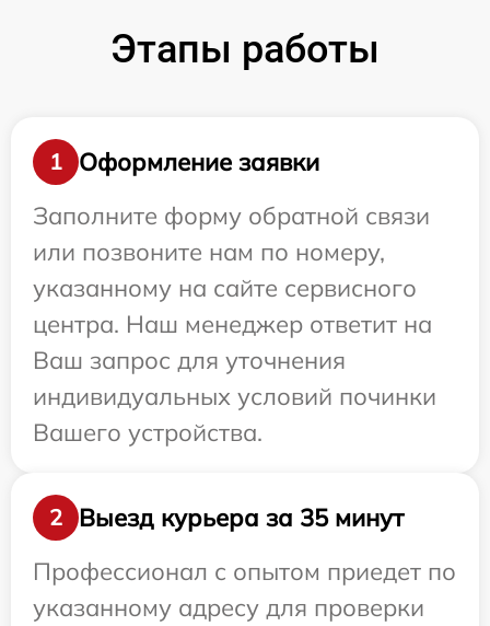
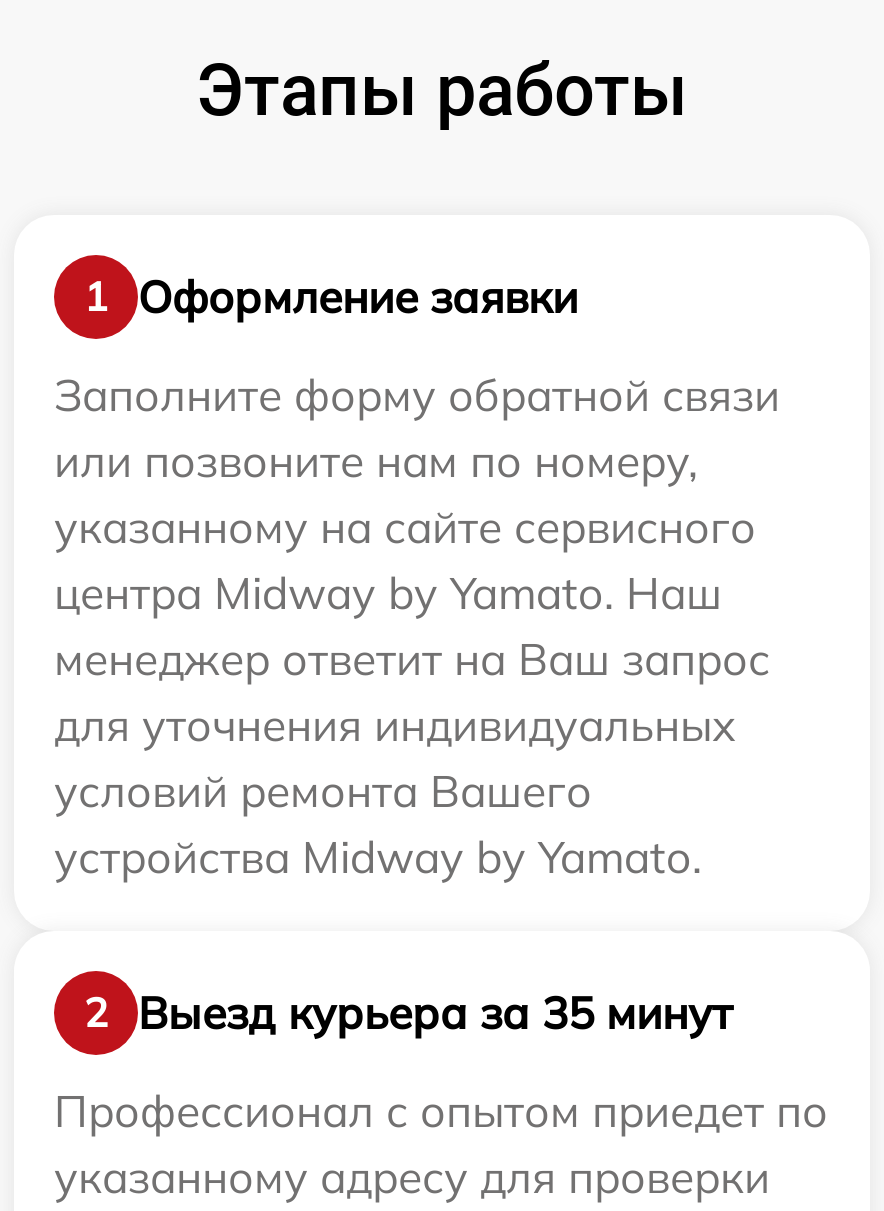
[33,309,436,448] центра. Наш менеджер ответит на | Ваш запрос для уточнения | индивидуальных условий починки | Вашего устройства. -> [54,565,770,885] центра Midway by Yamato. Наш | менеджер ответит на Ваш запрос | для уточнения индивидуальных | условий ремонта Вашего | устройства Midway by Yamato.

